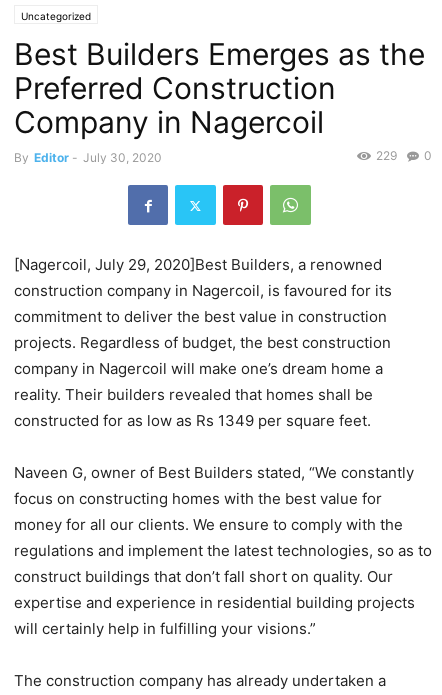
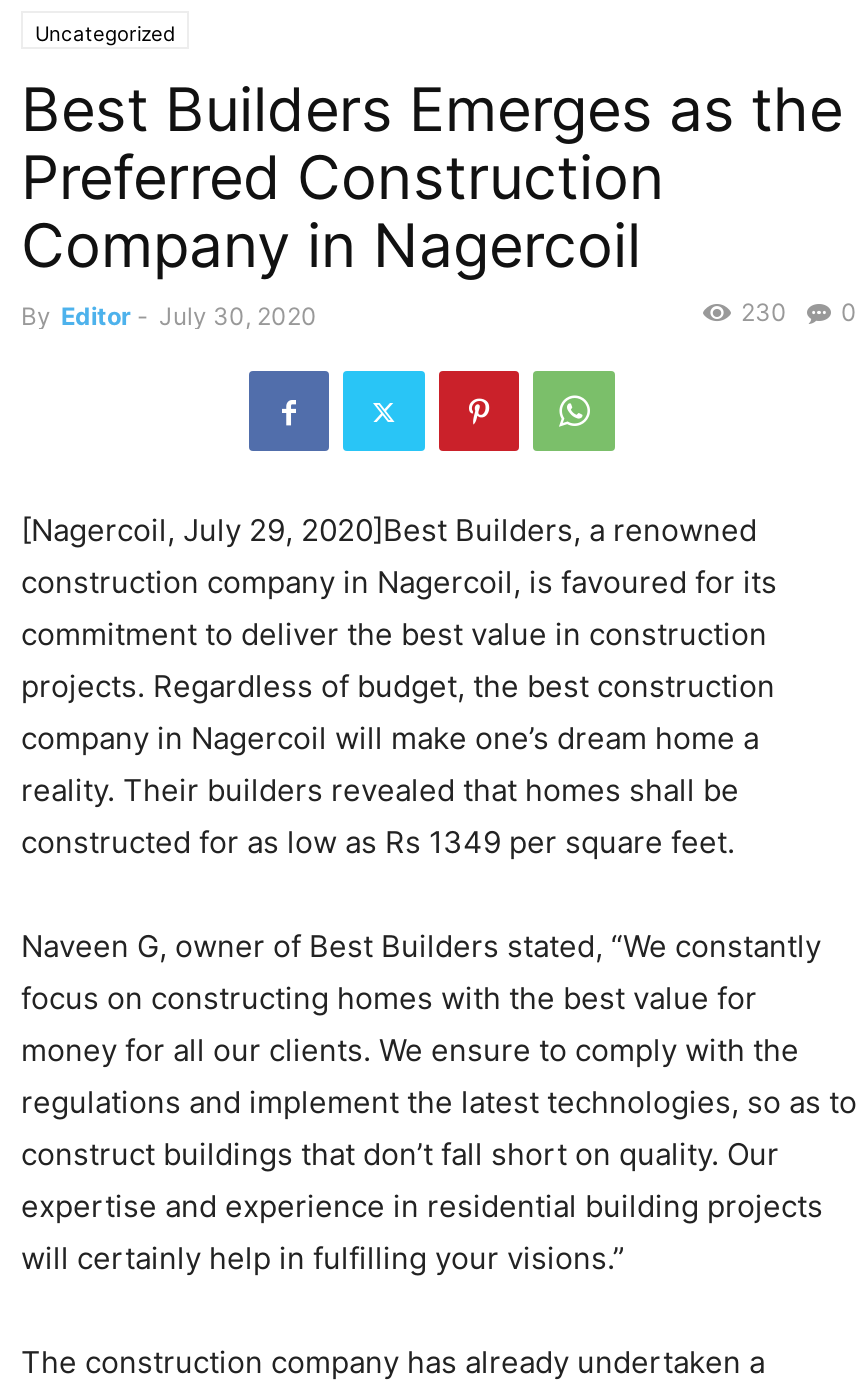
[376,148,432,163] 229 0 -> [741,297,857,327] 230 0

